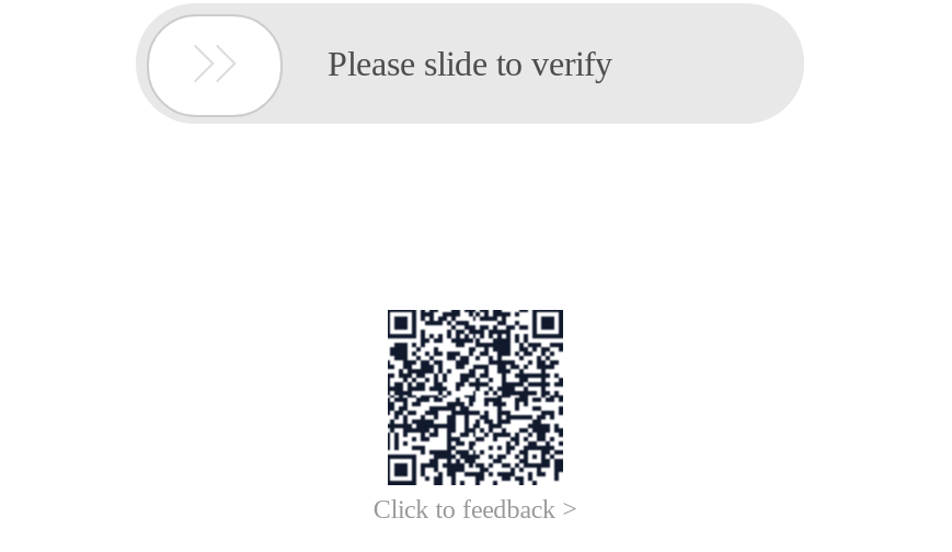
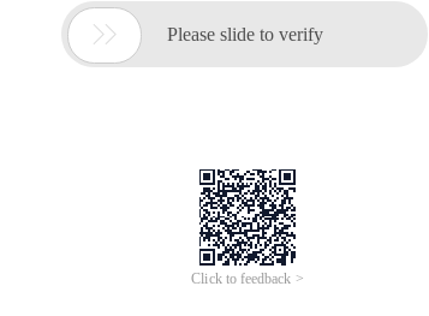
[388,308,565,485] [image] -> [198,169,296,267] [image]

